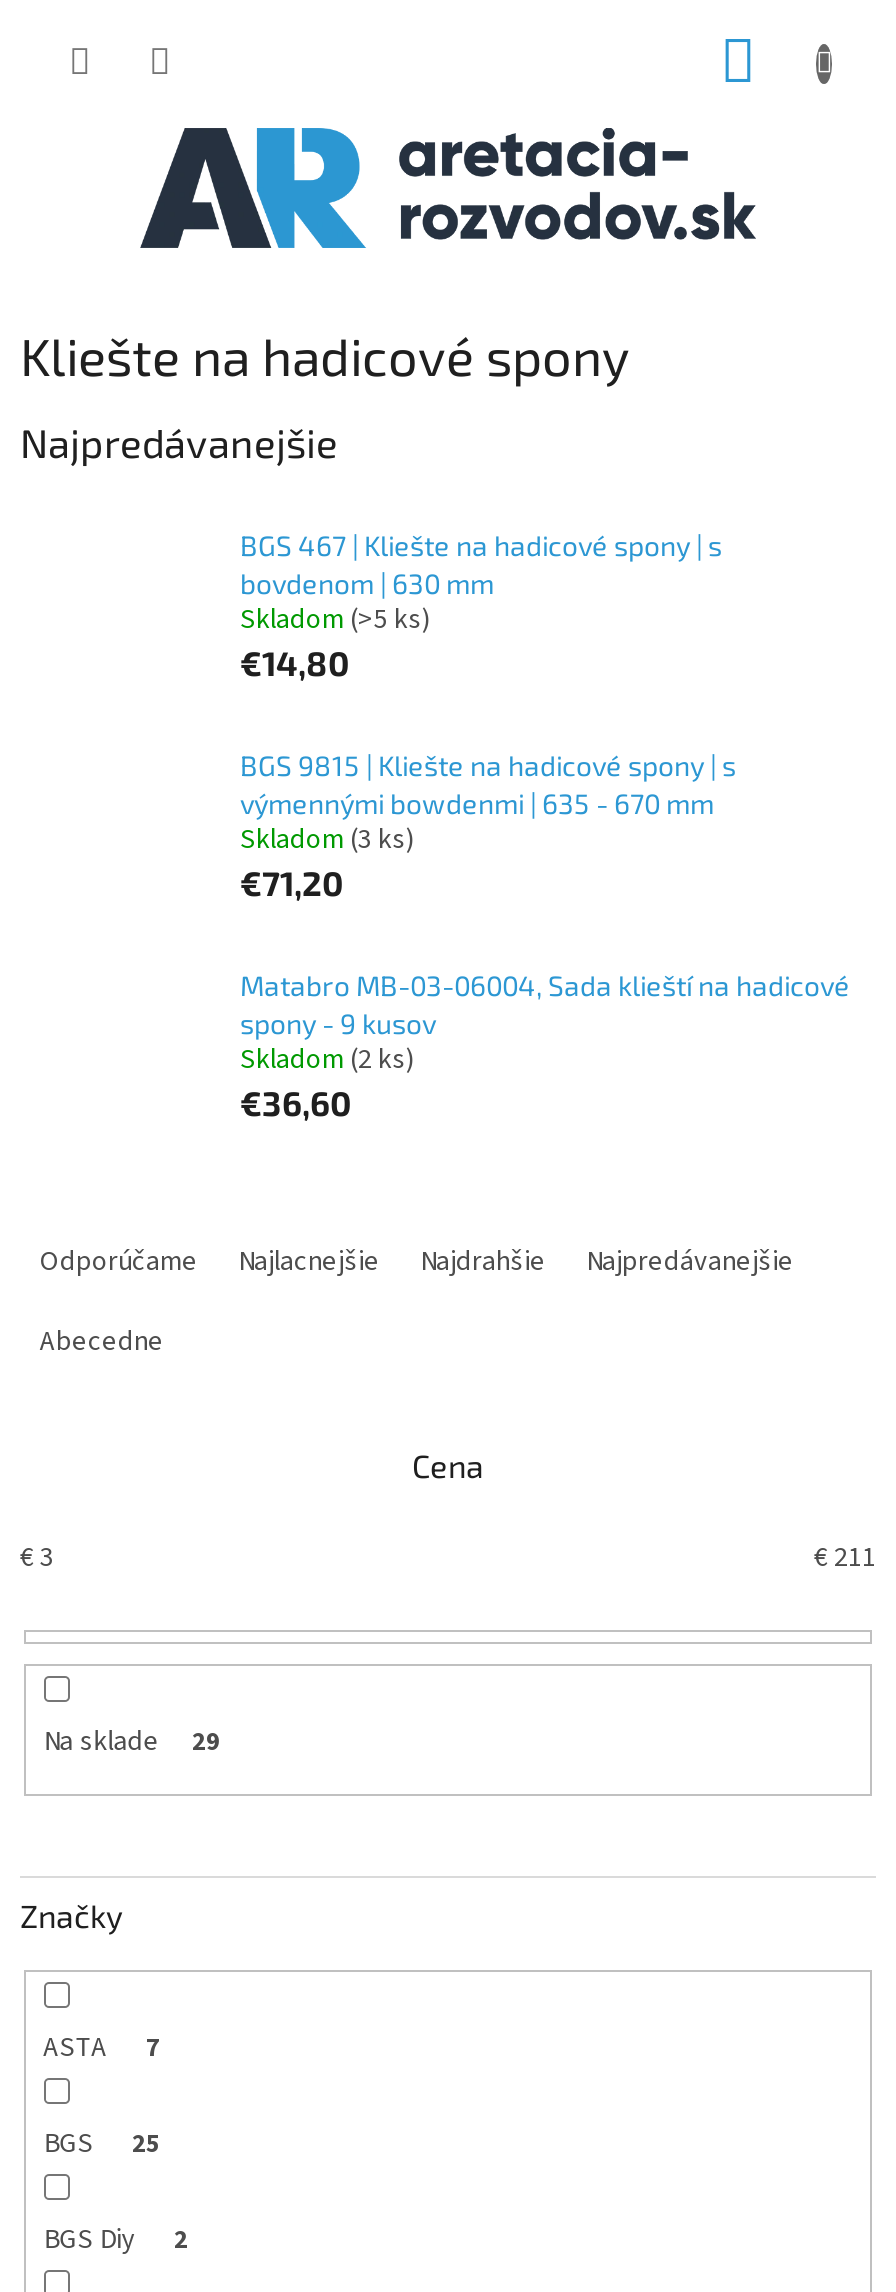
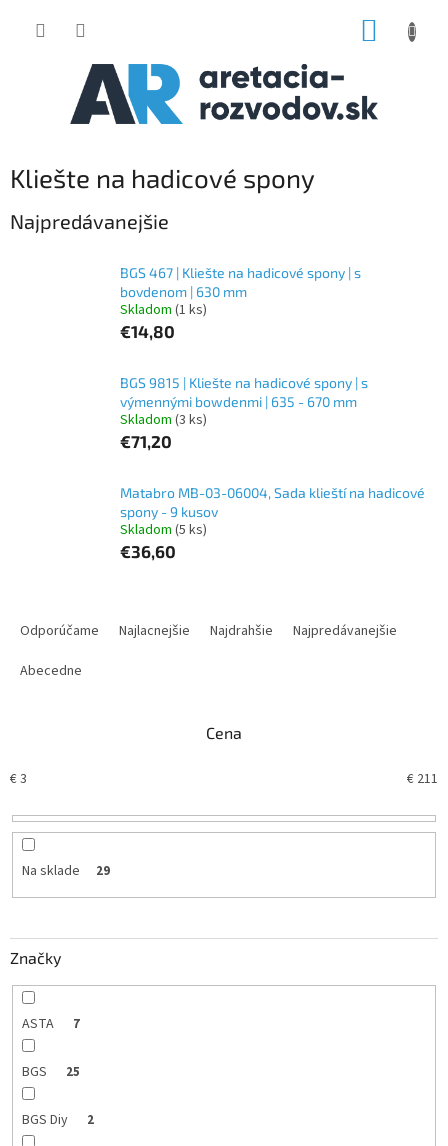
[240,601,430,641] Skladom (>5 ks) -> [120,300,207,320] Skladom (1 ks)
[240,1041,414,1081] Skladom (2 ks) -> [120,520,207,540] Skladom (5 ks)

